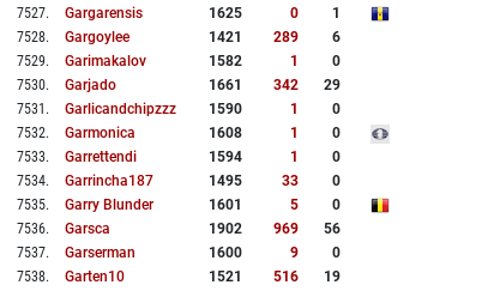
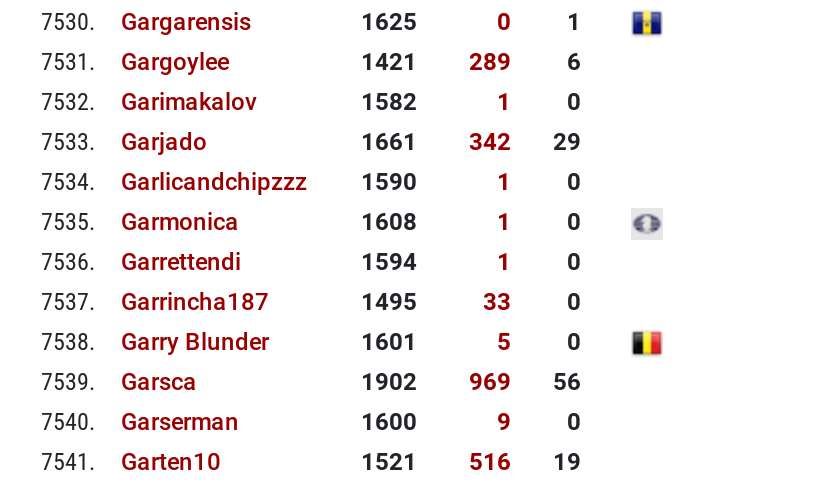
[17,5,143,22] 7527. Gargarensis -> [41,8,251,36] 7530. Gargarensis
[17,29,129,46] 7528. Gargoylee -> [41,48,229,76] 7531. Gargoylee
[17,53,146,70] 7529. Garimakalov -> [41,88,257,116] 7532. Garimakalov
[17,77,116,94] 7530. Garjado -> [41,128,207,156] 7533. Garjado
[17,101,242,118] 7531. Garlicandchipzzz 1590 -> [41,168,417,196] 7534. Garlicandchipzzz 1590
[17,125,135,142] 7532. Garmonica -> [41,208,239,236] 7535. Garmonica
[17,149,137,165] 7533. Garrettendi -> [41,248,241,276] 7536. Garrettendi
[17,173,153,189] 7534. Garrincha187 -> [41,288,269,316] 7537. Garrincha187
[17,197,153,213] 7535. Garry Blunder -> [41,328,269,356] 7538. Garry Blunder
[17,221,110,237] 7536. Garsca -> [41,368,197,396] 7539. Garsca
[17,245,135,261] 7537. Garserman -> [41,408,239,436] 7540. Garserman
[17,268,125,285] 7538. Garten10 -> [41,448,221,476] 7541. Garten10

